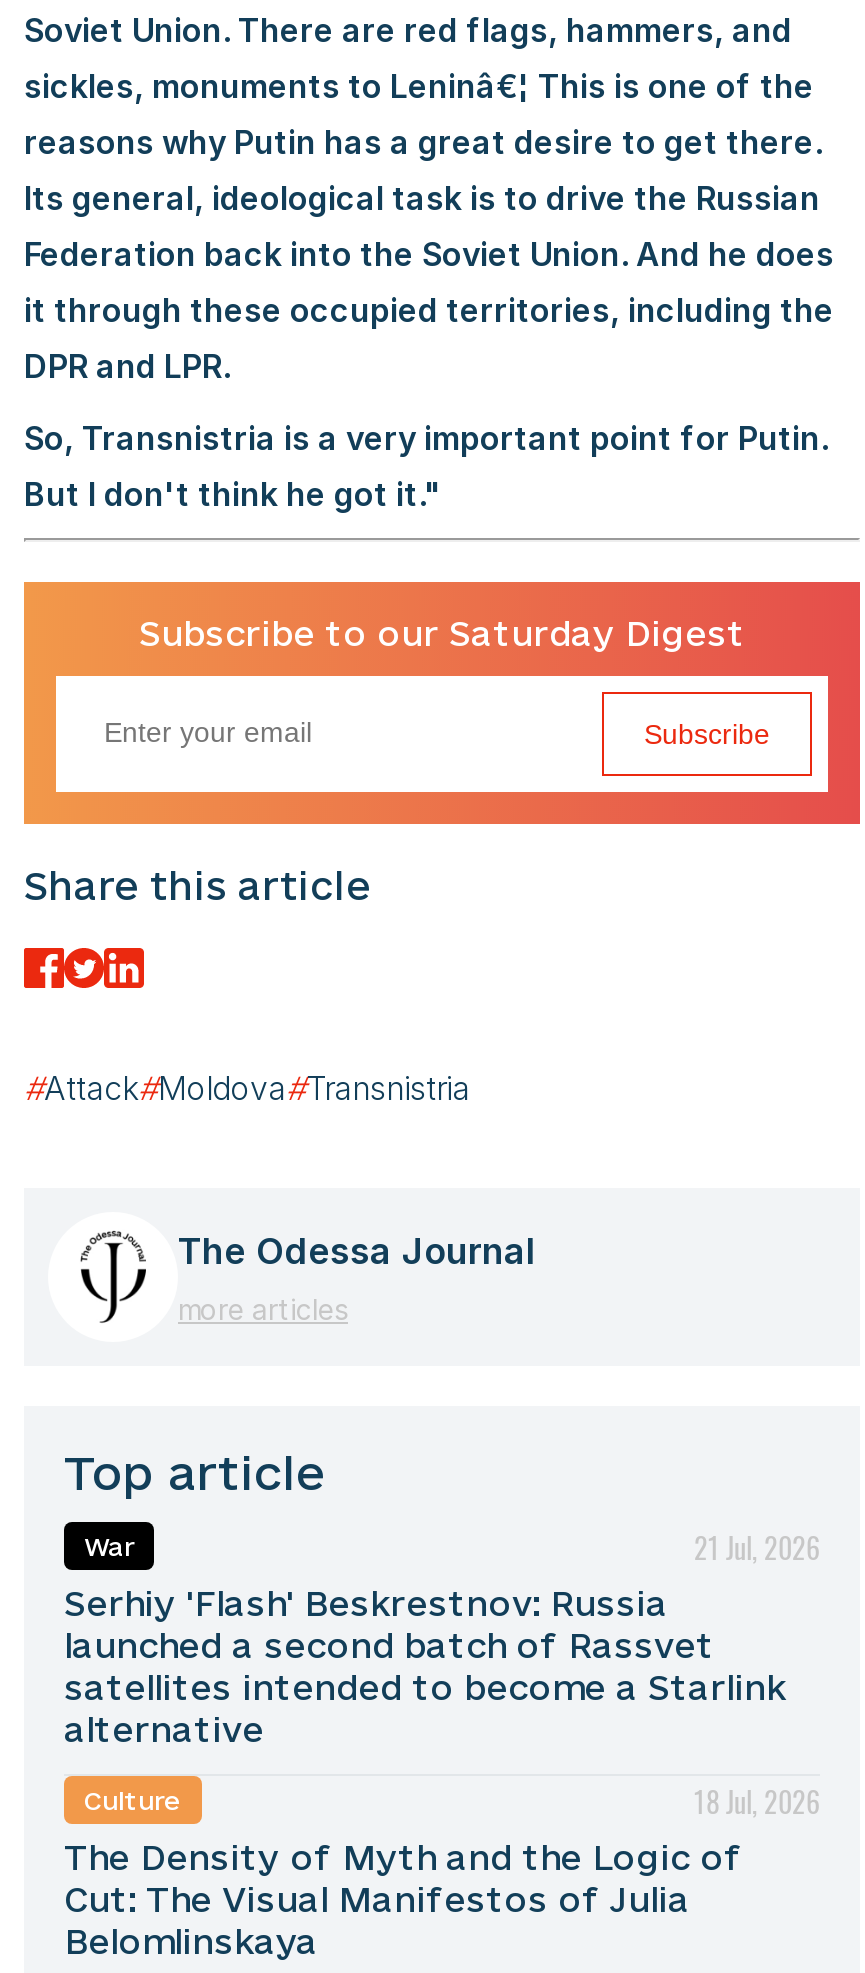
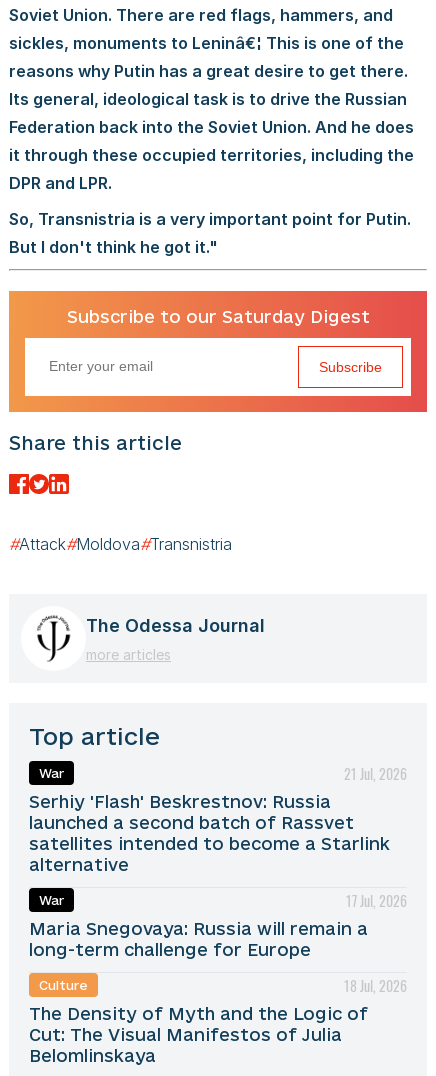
none -> [29,890,407,959] War | 17 Jul, 2026 | Maria Snegovaya: Russia will remain a | long-term challenge for Europe

